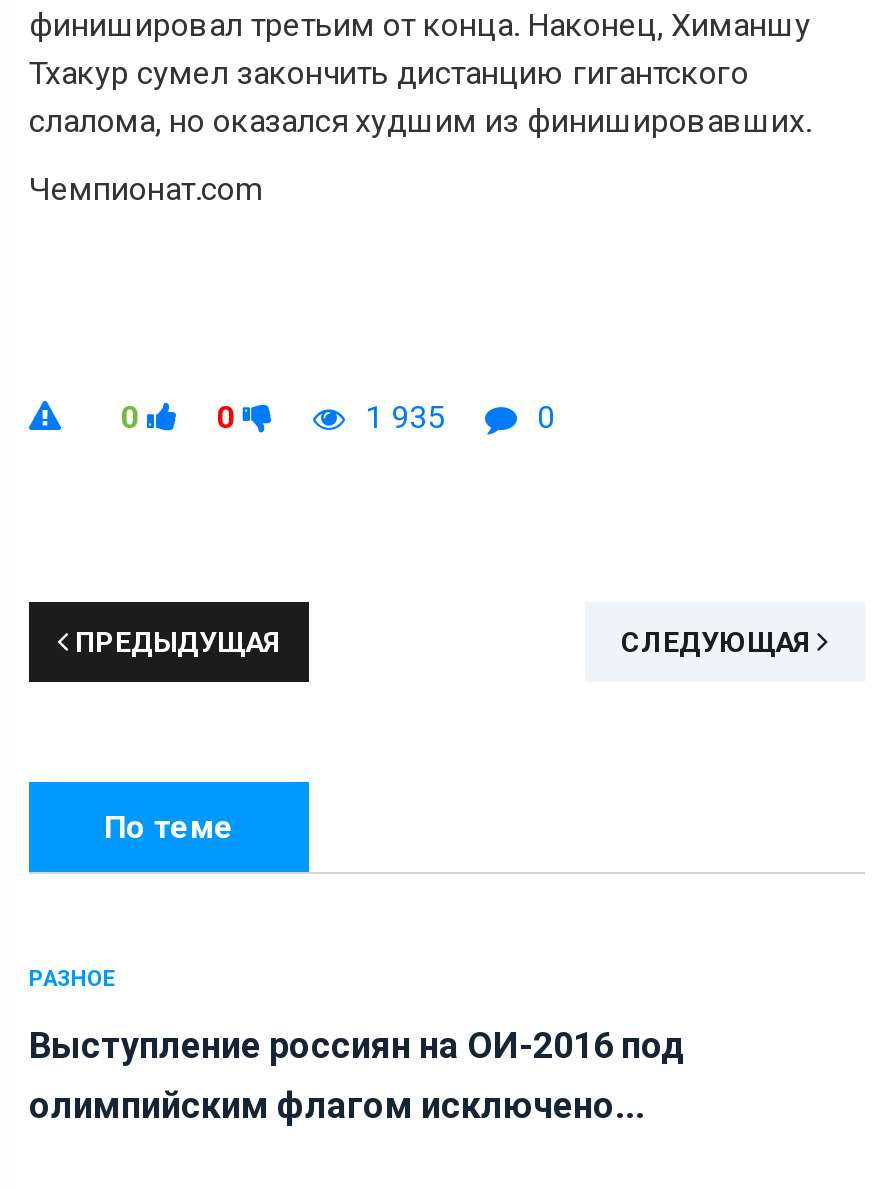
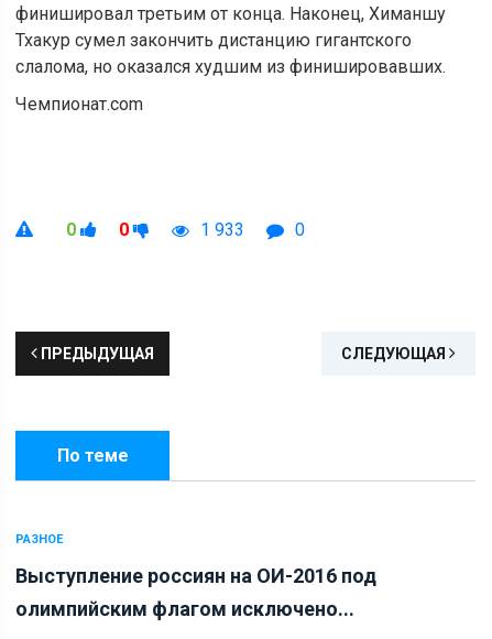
[365,397,445,435] 1 935 -> [200,219,244,240] 1 933

